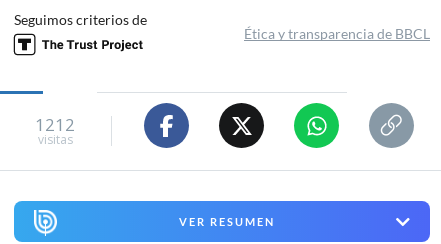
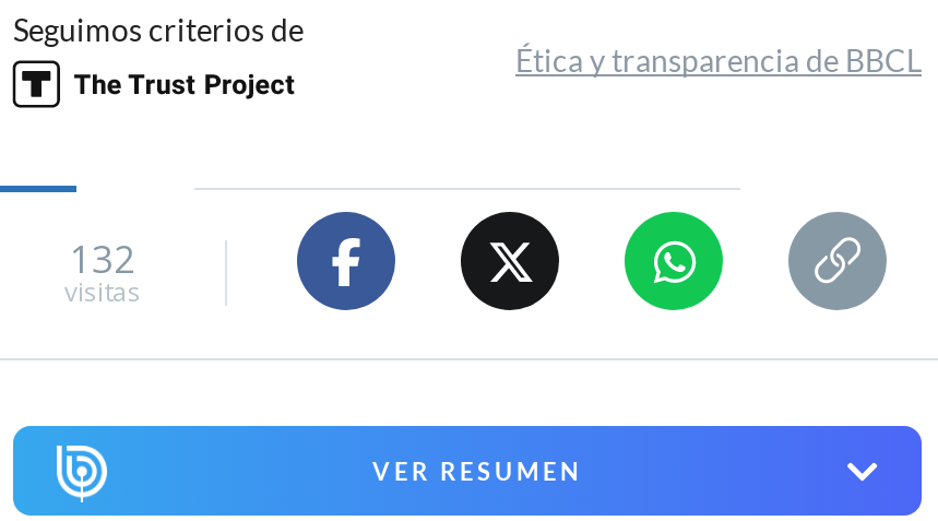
[35,113,75,136] 1212 -> [70,234,135,284] 132

